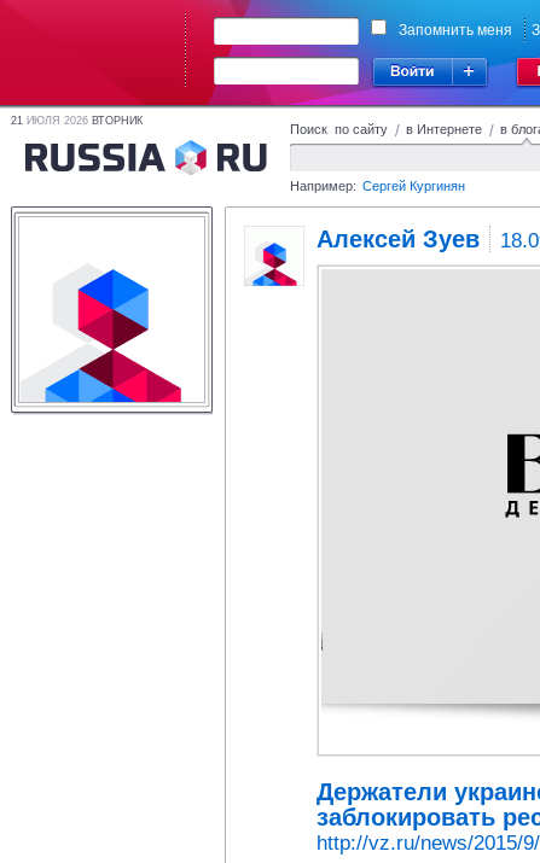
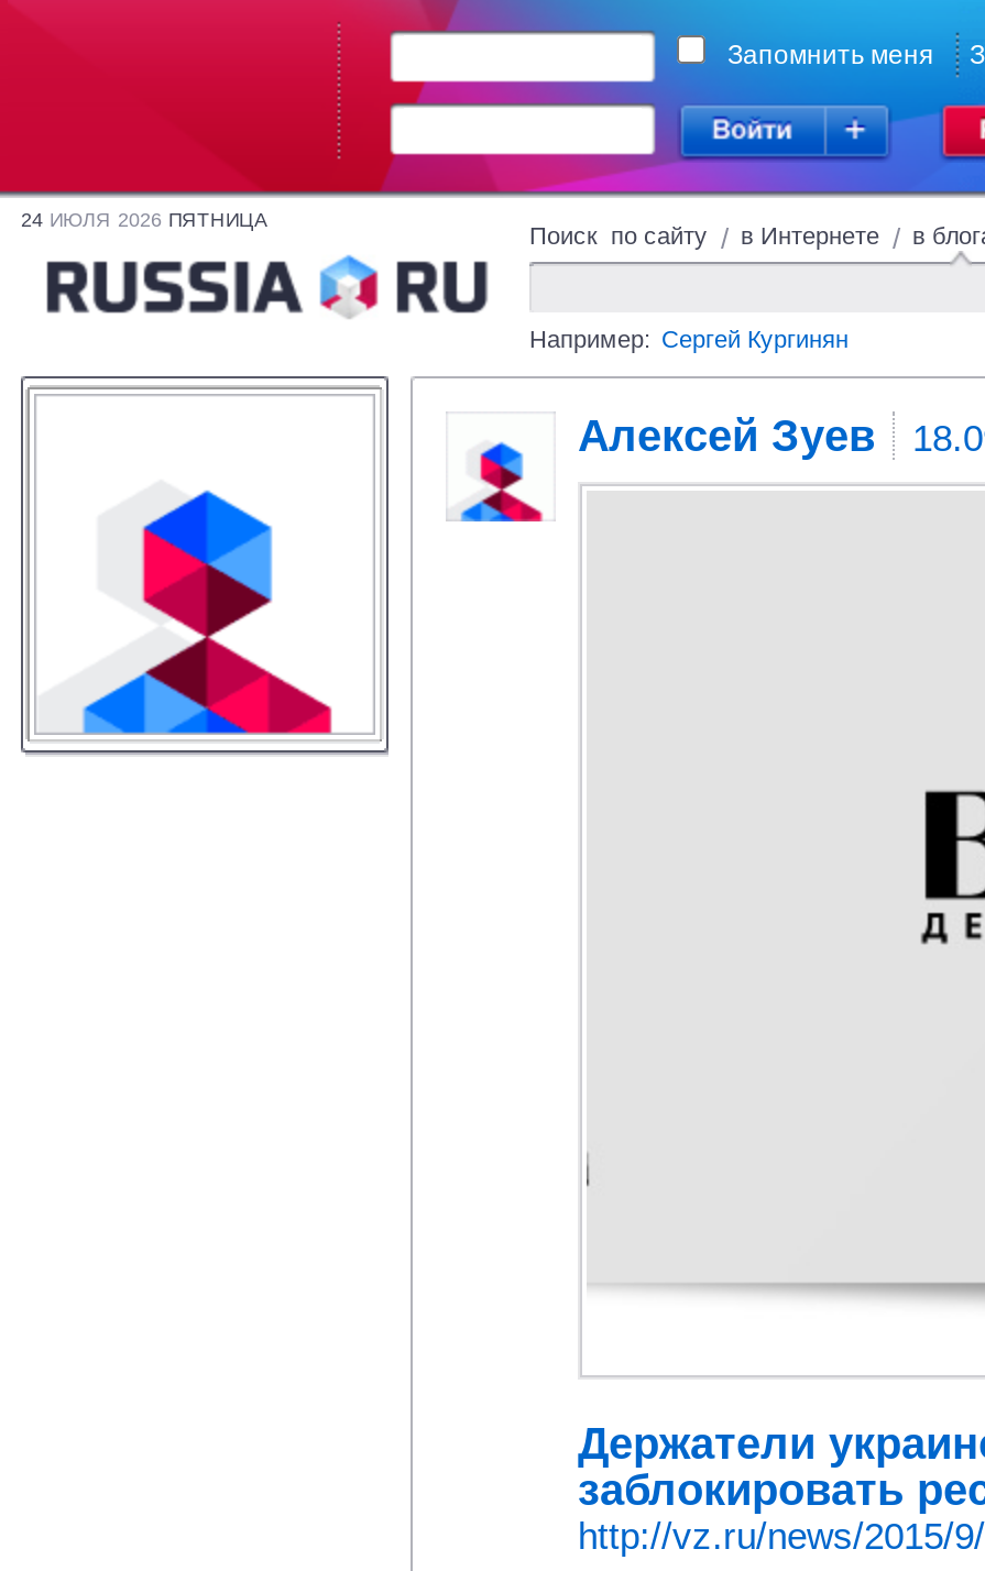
[11,115,143,127] 21 ИЮЛЯ 2026 ВТОРНИК -> [21,209,267,231] 24 ИЮЛЯ 2026 ПЯТНИЦА

